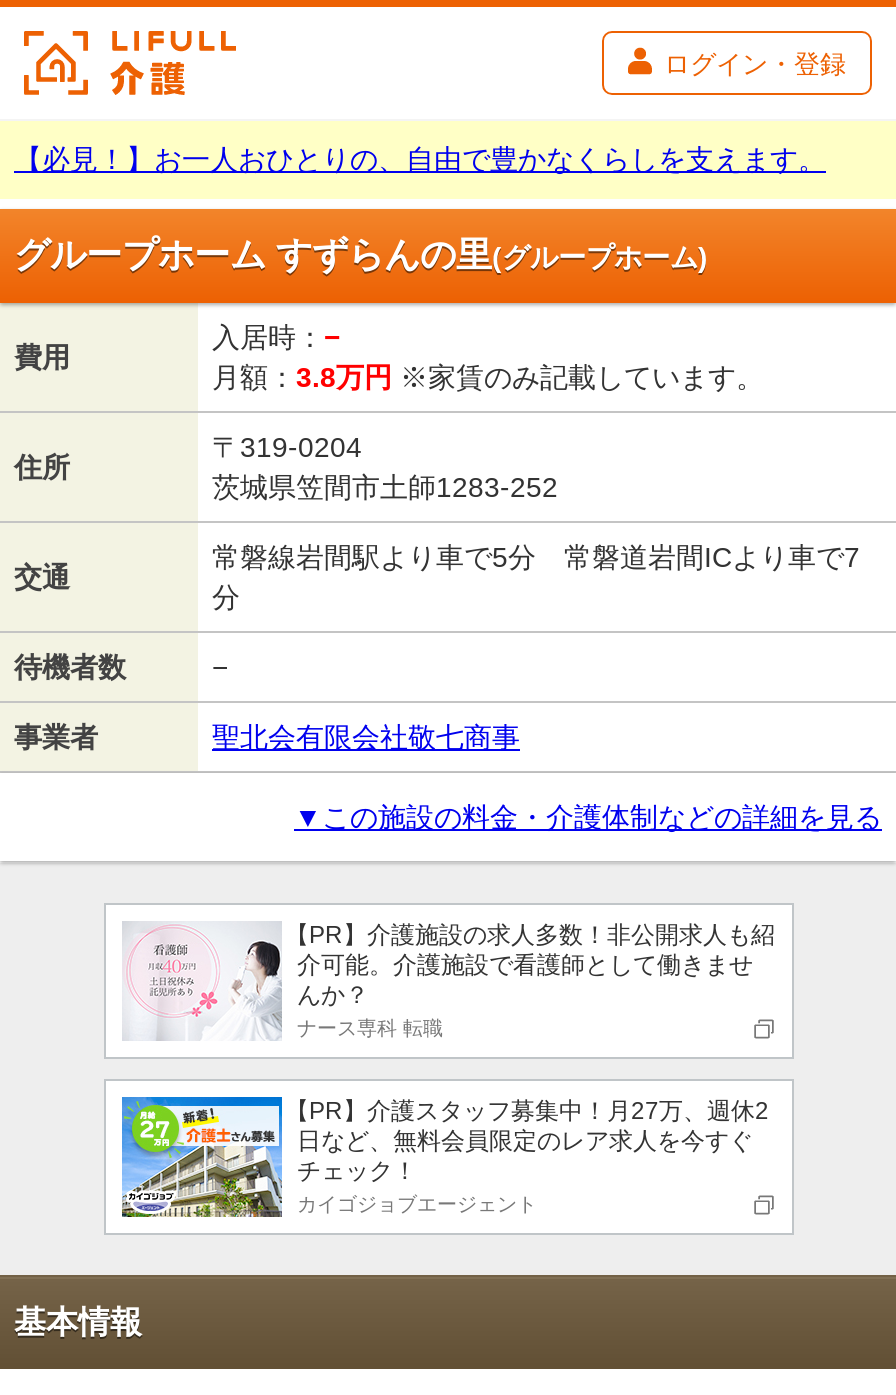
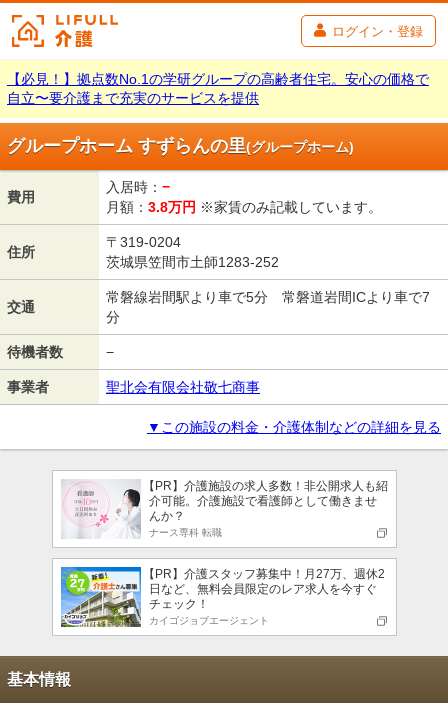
[14,143,826,175] 【必見！】お一人おひとりの、自由で豊かなくらしを支えます。 -> [7,71,429,106] 【必見！】拠点数No.1の学研グループの高齢者住宅。安心の価格で | 自立〜要介護まで充実のサービスを提供

